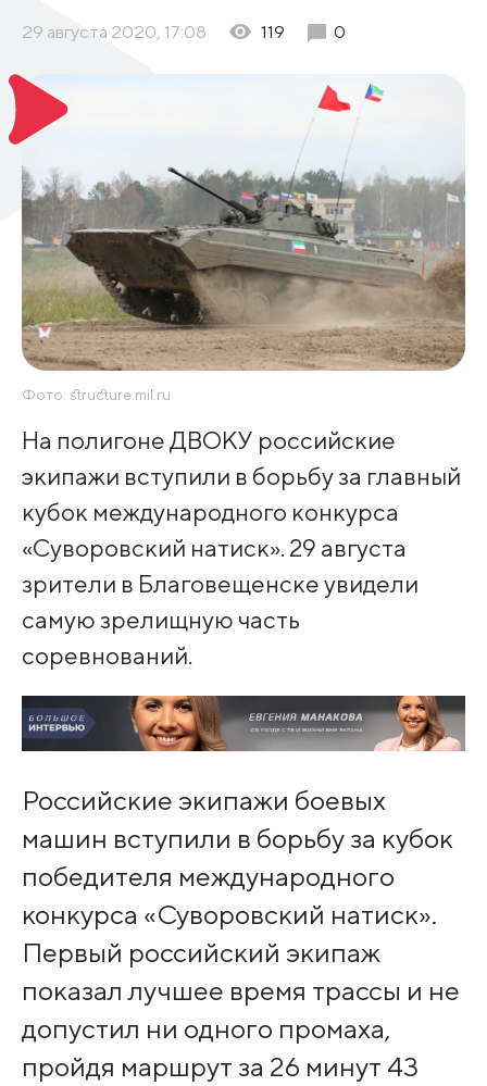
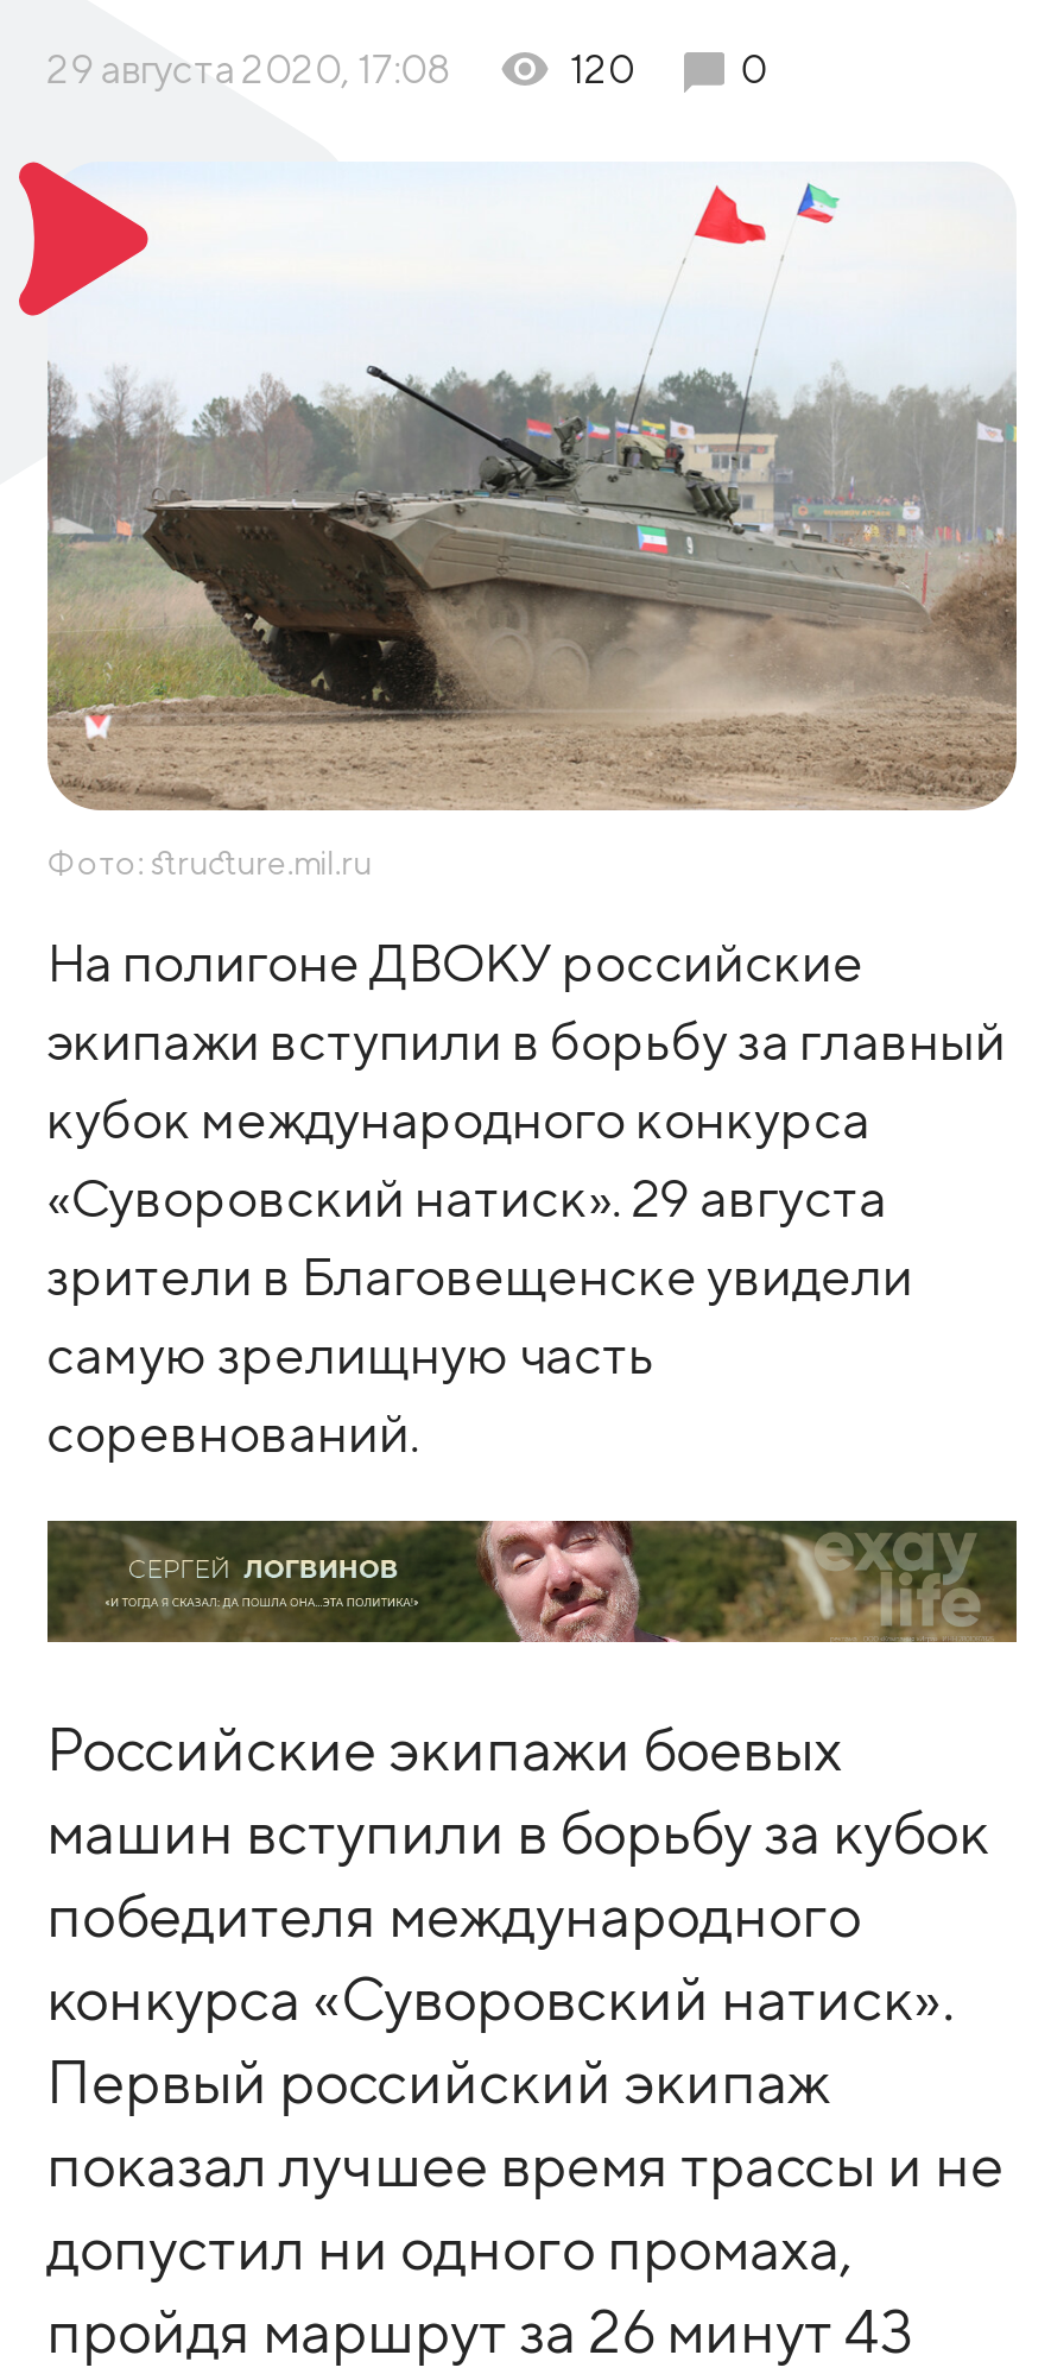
[261,21,285,43] 119 -> [570,46,634,93] 120
[22,695,466,752] [image] -> [48,1519,1019,1644] [image]

